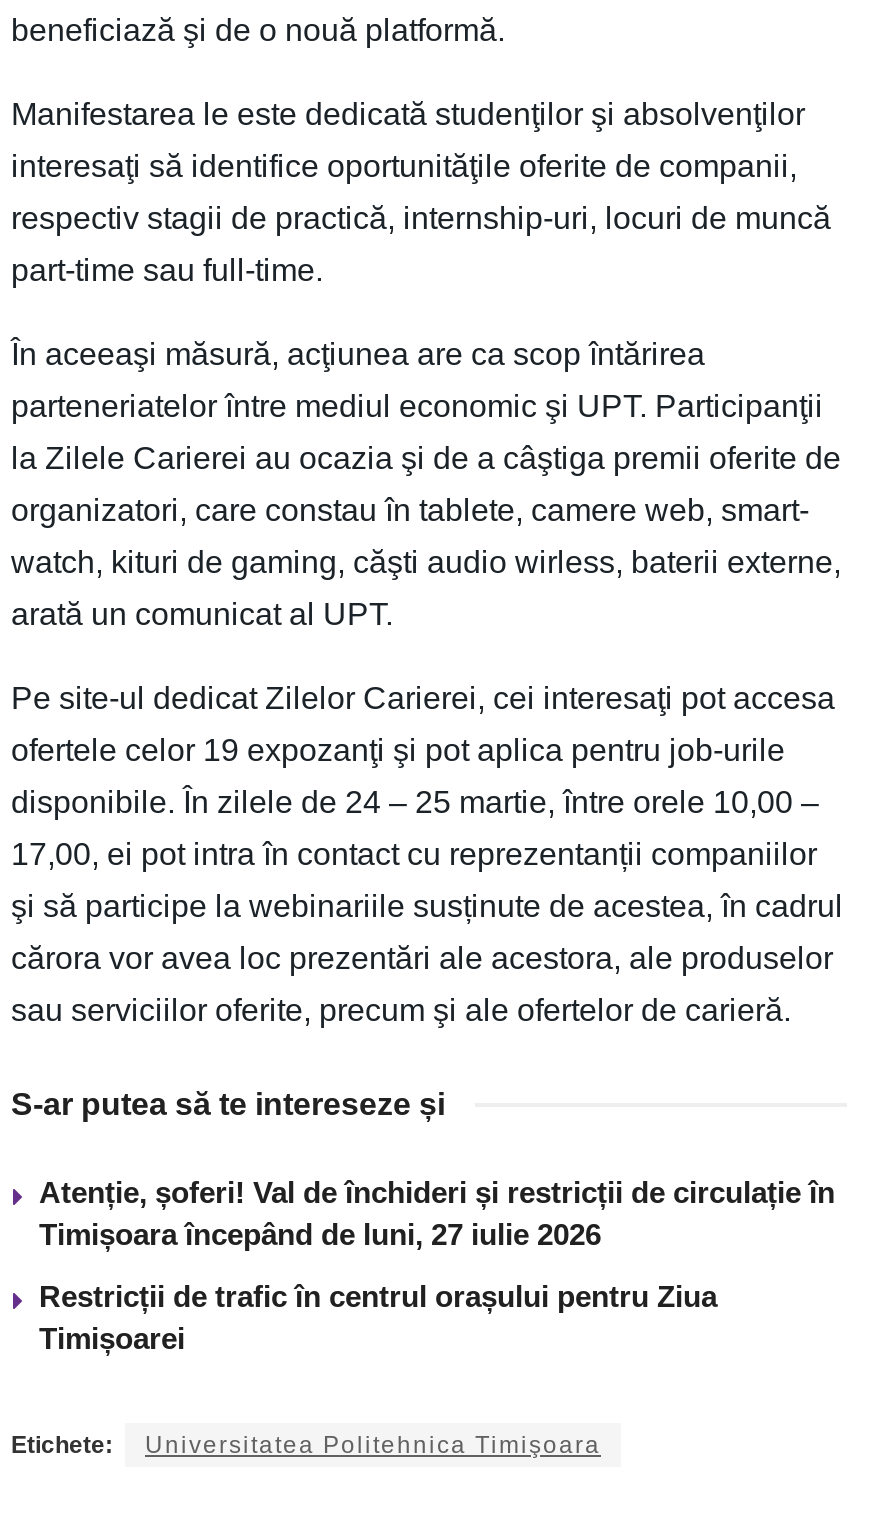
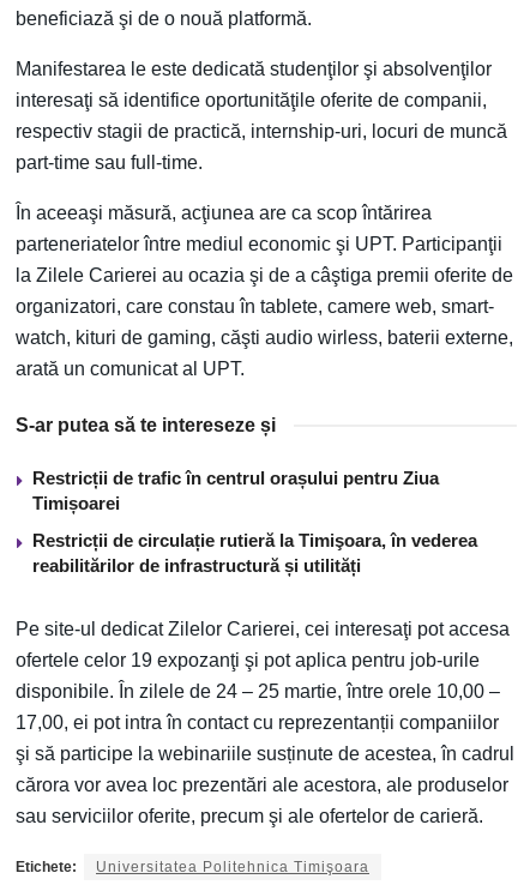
none -> [32,530,477,575] Restricții de circulație rutieră la Timişoara, în vederea | reabilitărilor de infrastructură și utilități
moved [11,680,843,1026] -> [16,618,514,826]: Pe site-ul dedicat Zilelor Carierei, cei interesaţi pot accesa | ofertele celor 19 expozanţi şi pot aplica pentru job-urile | disponibile. În zilele de 24 – 25 martie, între orele 10,00 – | 17,00, ei pot intra în contact cu reprezentanții companiilor | şi să participe la webinariile susținute de acestea, în cadrul | cărora vor avea loc prezentări ale acestora, ale produselor | sau serviciilor oferite, precum şi ale ofertelor de carieră.
moved [11,1086,717,1354] -> [16,415,439,513]: S-ar putea să te intereseze și | Restricții de trafic în centrul orașului pentru Ziua | Timișoarei
[39,1174,835,1250] Atenție, șoferi! Val de închideri și restricții de circulație în | Timișoara începând de luni, 27 iulie 2026 -> none

